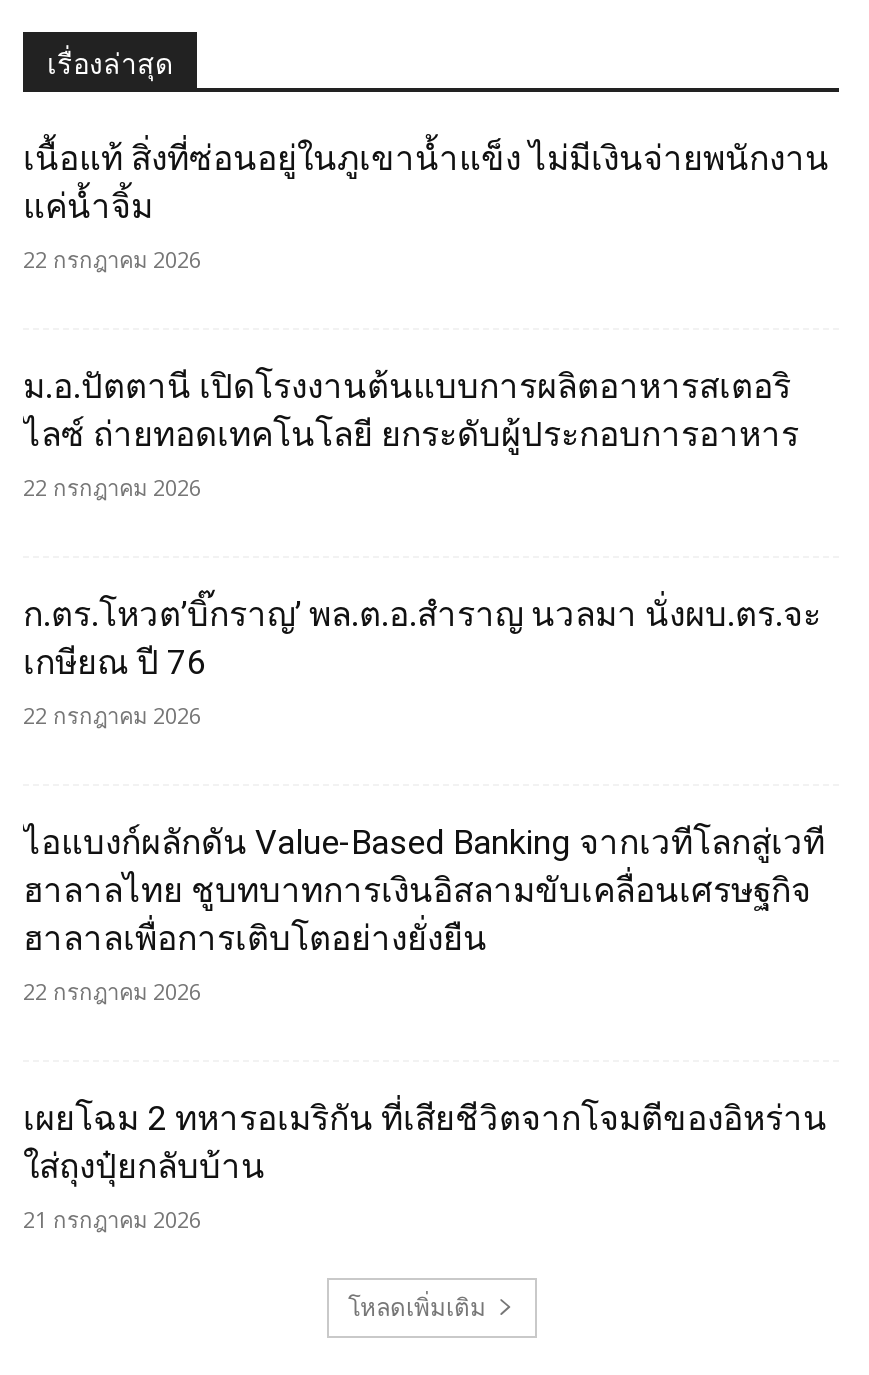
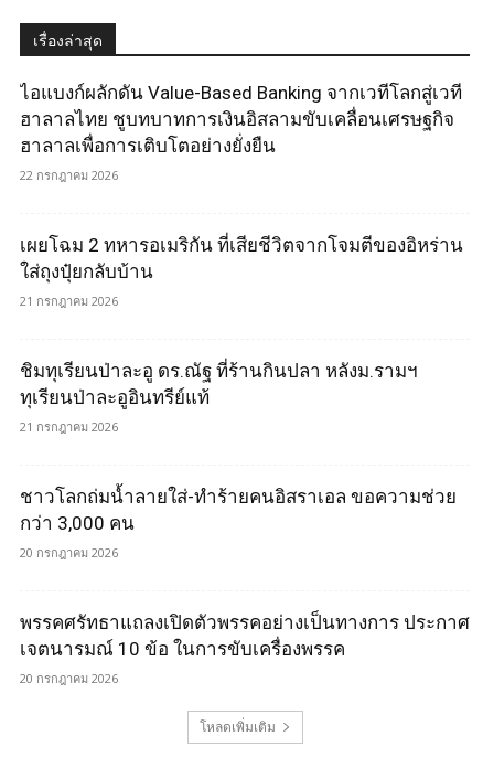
[23,139,829,731] เนื้อแท้ สิ่งที่ซ่อนอยู่ในภูเขาน้ำแข็ง ไม่มีเงินจ่ายพนักงาน | แค่น้ำจิ้ม | 22 กรกฎาคม 2026 | ม.อ.ปัตตานี เปิดโรงงานต้นแบบการผลิตอาหารสเตอริ | ไลซ์ ถ่ายทอดเทคโนโลยี ยกระดับผู้ประกอบการอาหาร | 22 กรกฎาคม 2026 | ก.ตร.โหวต’บิ๊กราญ’ พล.ต.อ.สำราญ นวลมา นั่งผบ.ตร.จะ | เกษียณ ปี 76 | 22 กรกฎาคม 2026 -> none
moved [23,823,827,1235] -> [20,82,463,310]: ไอแบงก์ผลักดัน Value-Based Banking จากเวทีโลกสู่เวที | ฮาลาลไทย ชูบทบาทการเงินอิสลามขับเคลื่อนเศรษฐกิจ | ฮาลาลเพื่อการเติบโตอย่างยั่งยืน | 22 กรกฎาคม 2026 | เผยโฉม 2 ทหารอเมริกัน ที่เสียชีวิตจากโจมตีของอิหร่าน | ใส่ถุงปุ๋ยกลับบ้าน | 21 กรกฎาคม 2026
none -> [20,360,470,687] ชิมทุเรียนป่าละอู ดร.ณัฐ ที่ร้านกินปลา หลังม.รามฯ | ทุเรียนป่าละอูอินทรีย์แท้ | 21 กรกฎาคม 2026 | ชาวโลกถ่มน้ำลายใส่-ทำร้ายคนอิสราเอล ขอความช่วย | กว่า 3,000 คน | 20 กรกฎาคม 2026 | พรรคศรัทธาแถลงเปิดตัวพรรคอย่างเป็นทางการ ประกาศ | เจตนารมณ์ 10 ข้อ ในการขับเครื่องพรรค | 20 กรกฎาคม 2026

